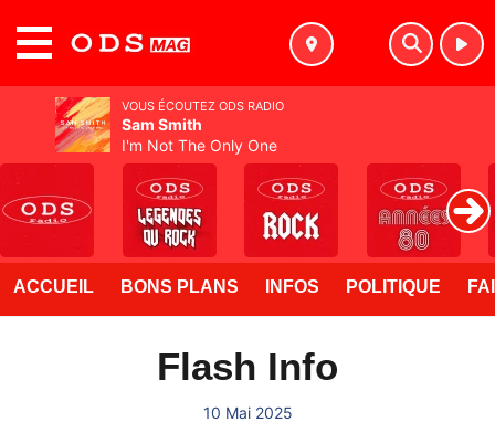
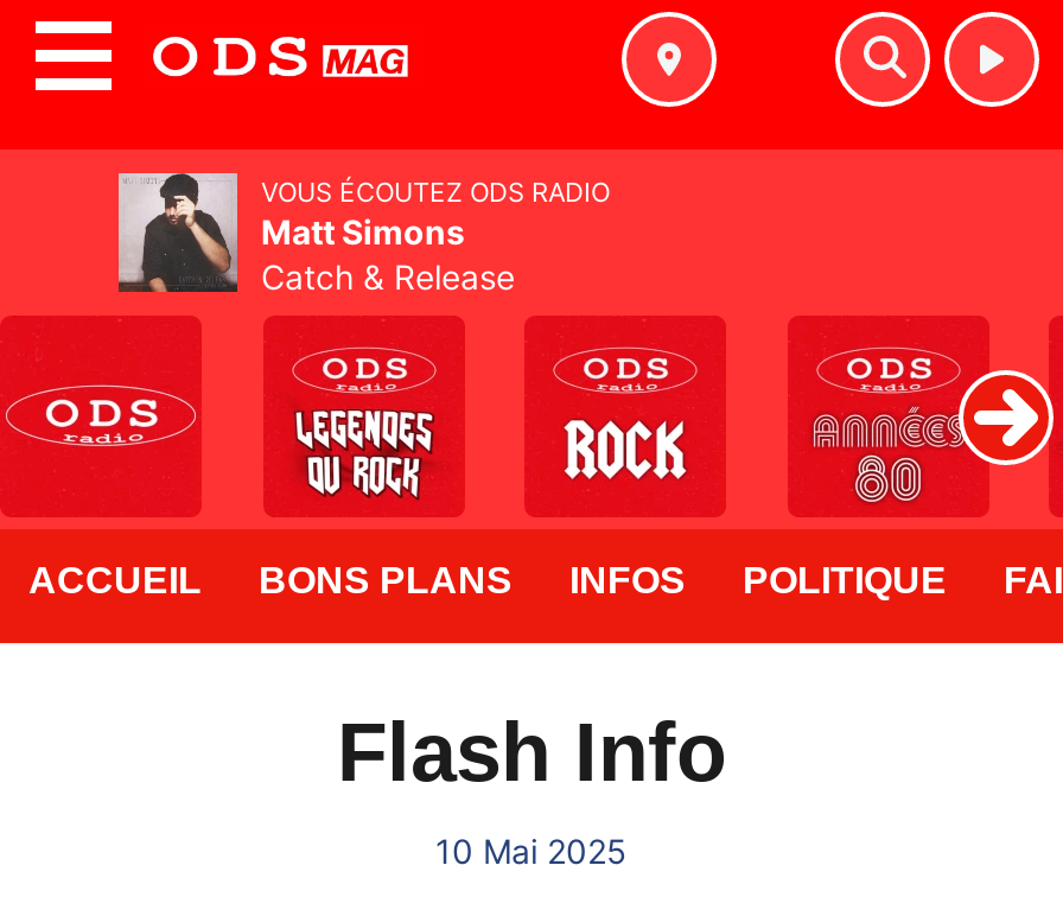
[55,96,277,155] [image] | Sam Smith | I'm Not The Only One -> [116,171,515,297] [image] | Matt Simons | Catch & Release

